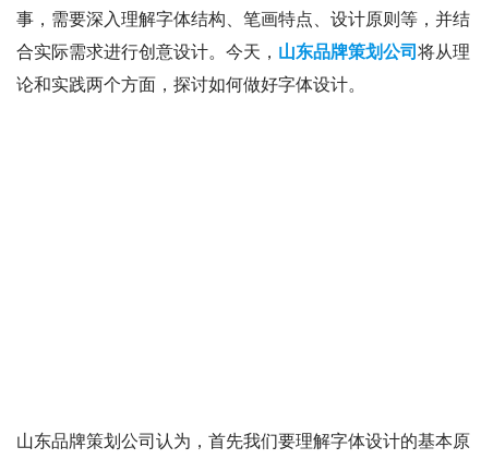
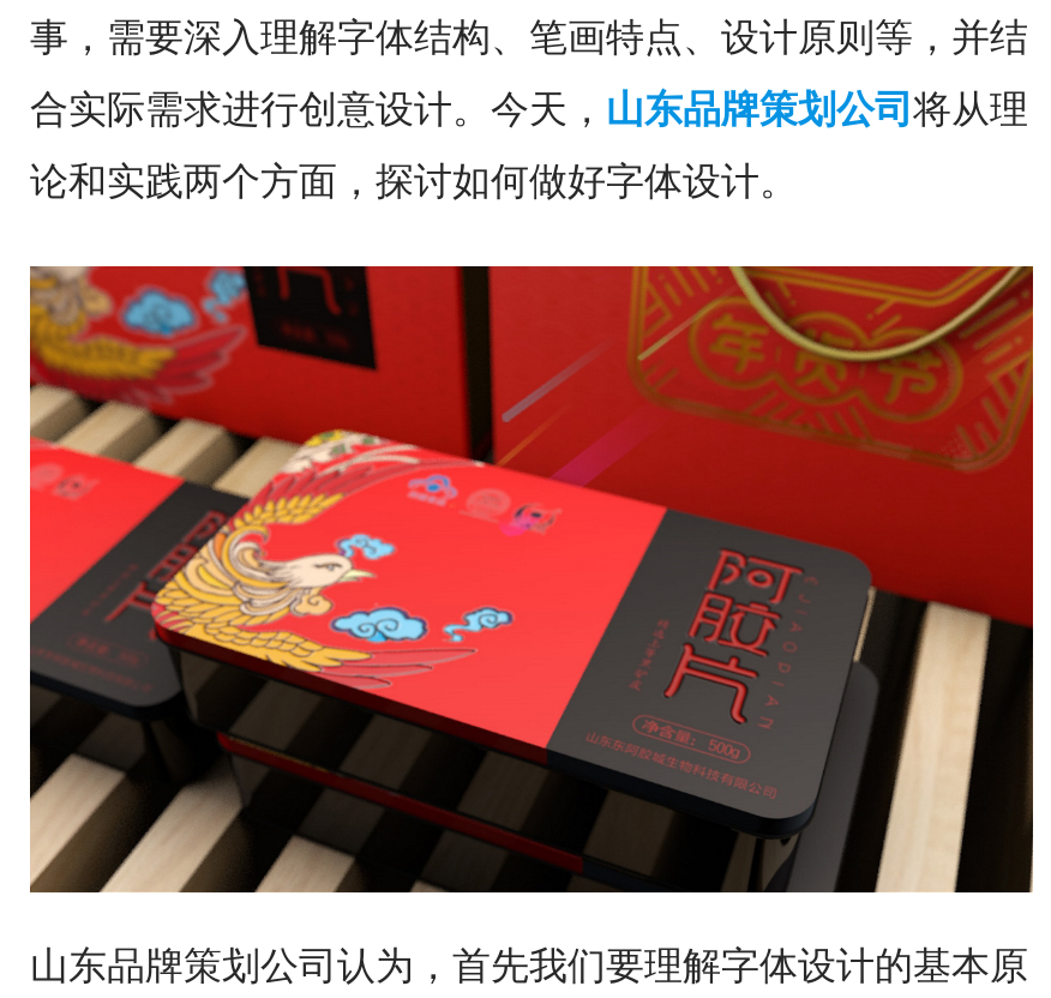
none -> [28,264,1035,895] [image]

